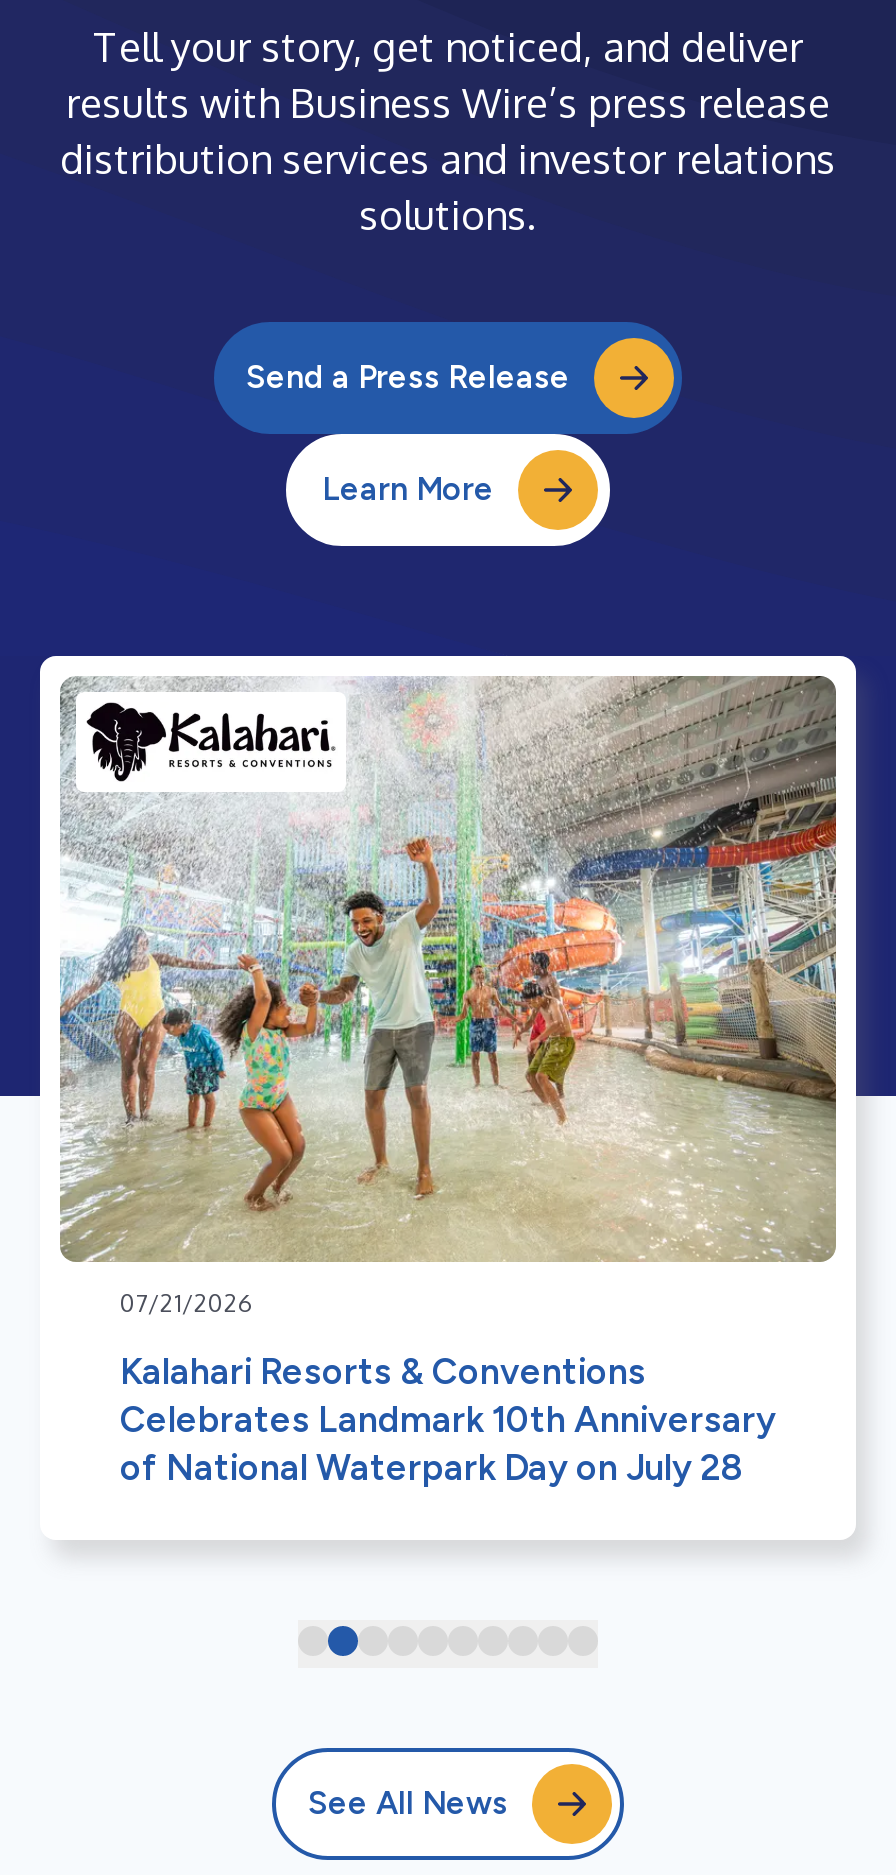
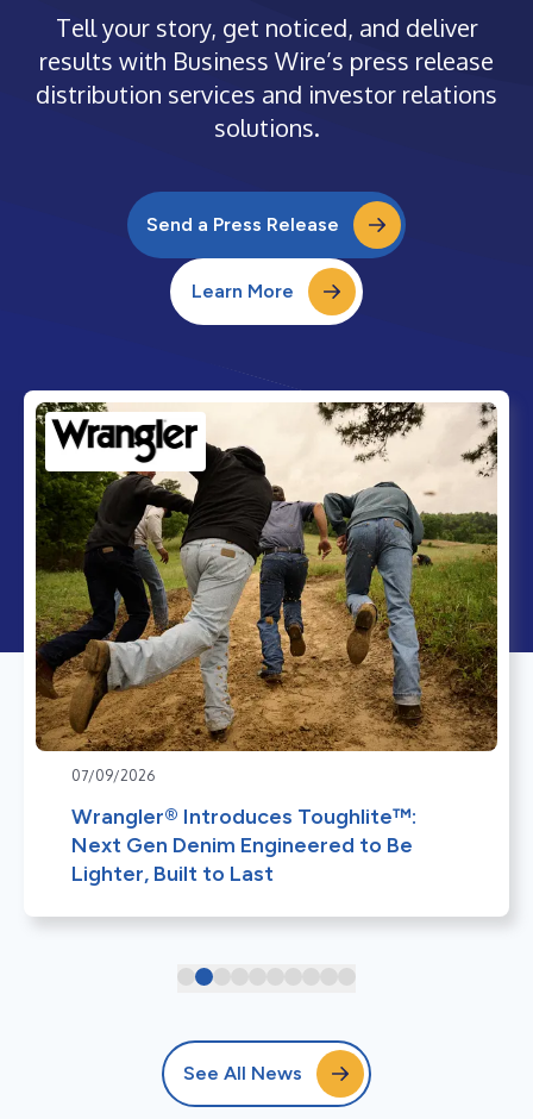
[58,676,838,1318] [image] | 07/21/2026 -> [35,401,498,784] [image] | 07/09/2026
[120,1350,776,1490] Kalahari Resorts & Conventions | Celebrates Landmark 10th Anniversary | of National Waterpark Day on July 28 -> [71,803,416,887] Wrangler® Introduces Toughlite™: | Next Gen Denim Engineered to Be | Lighter, Built to Last

